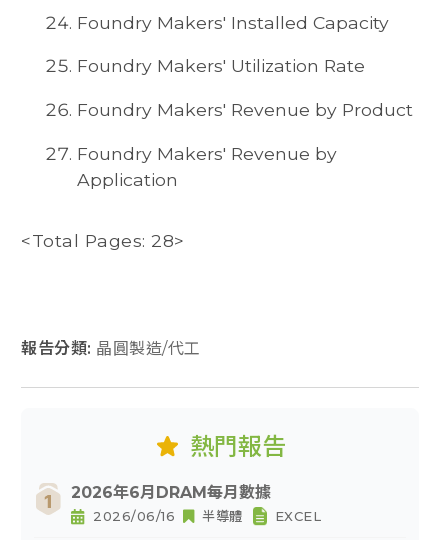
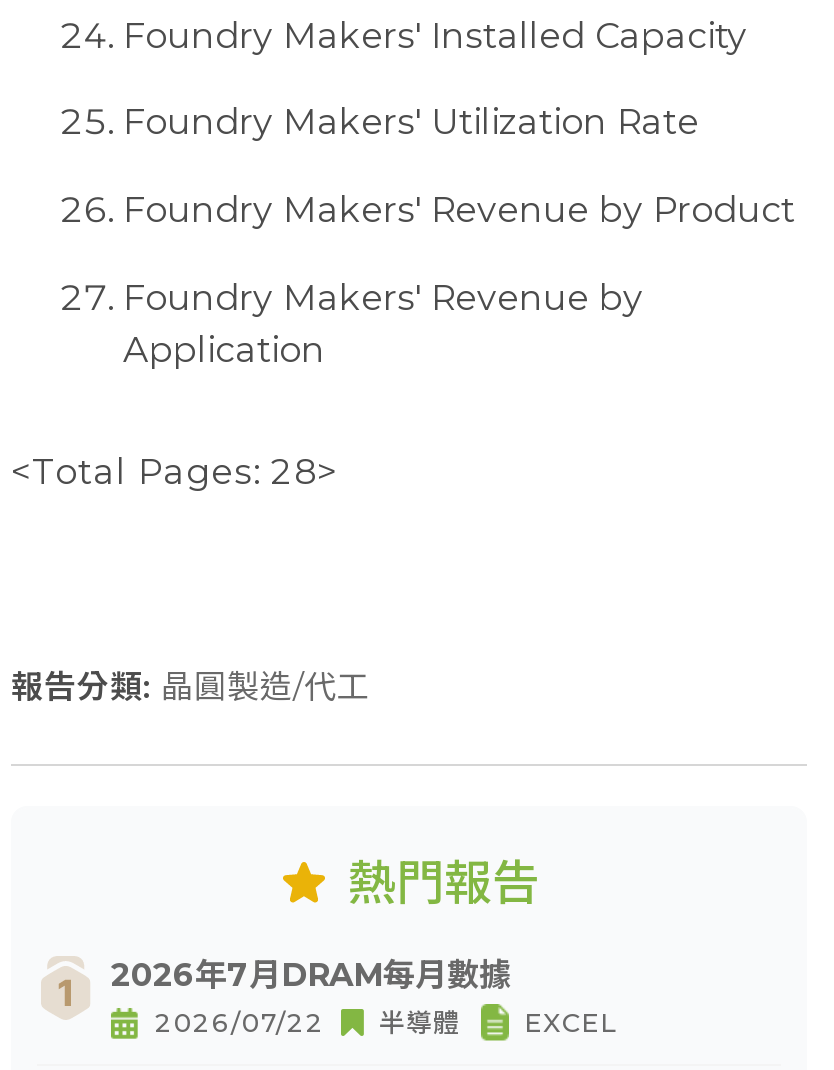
[71,483,271,502] 2026年6月DRAM每月數據 -> [111,956,511,994] 2026年7月DRAM每月數據
[93,508,242,524] 2026/06/16 半導體 -> [155,1006,460,1038] 2026/07/22 半導體

